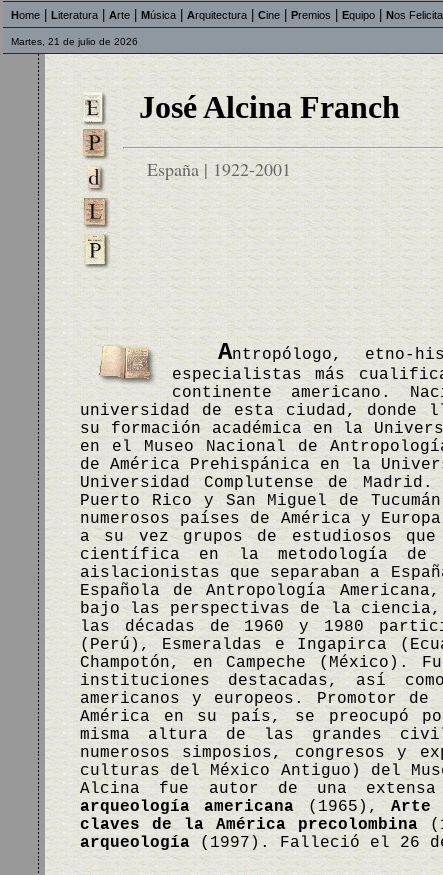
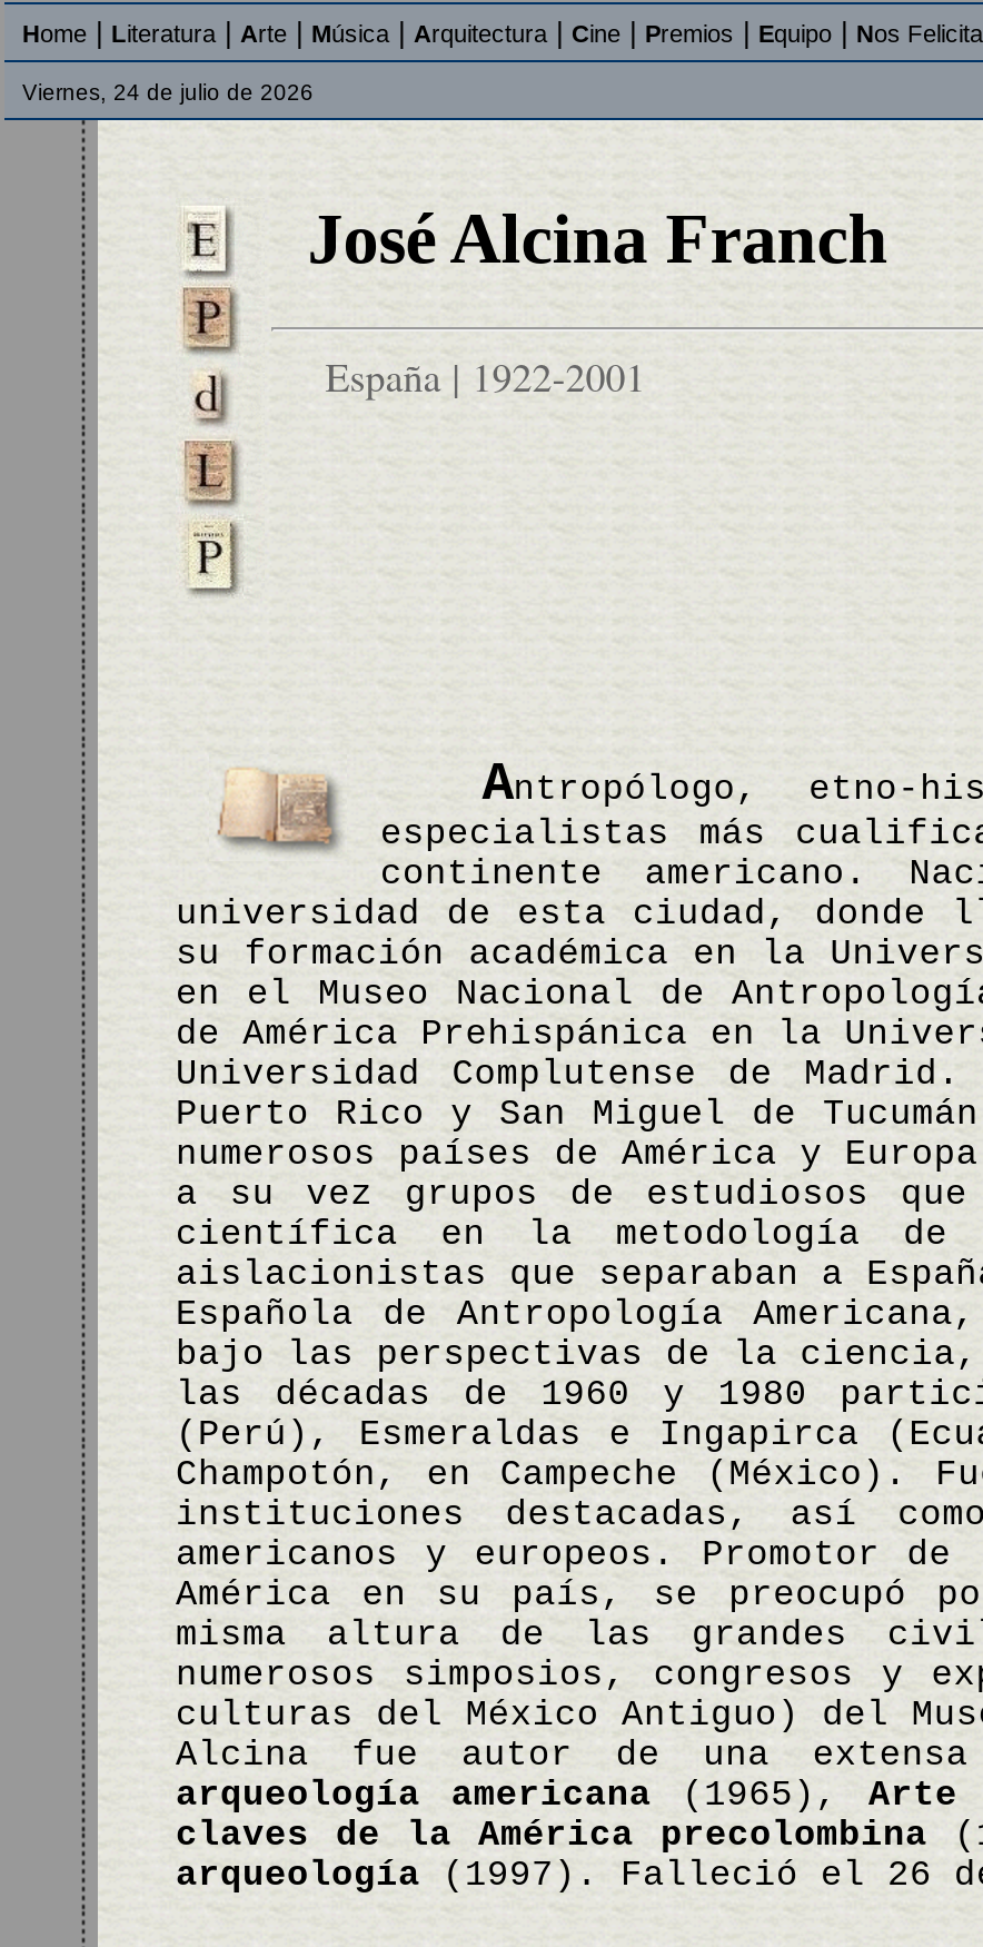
[11,36,138,47] Martes, 21 de julio de 2026 -> [22,80,314,105] Viernes, 24 de julio de 2026

